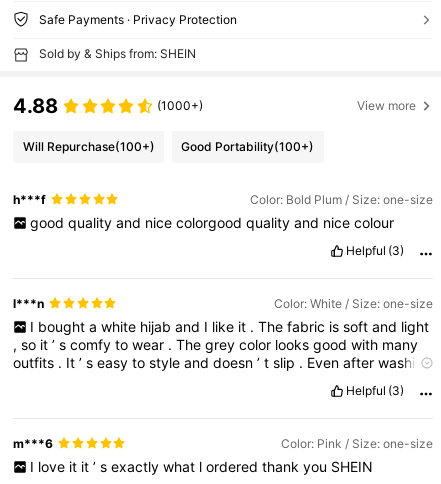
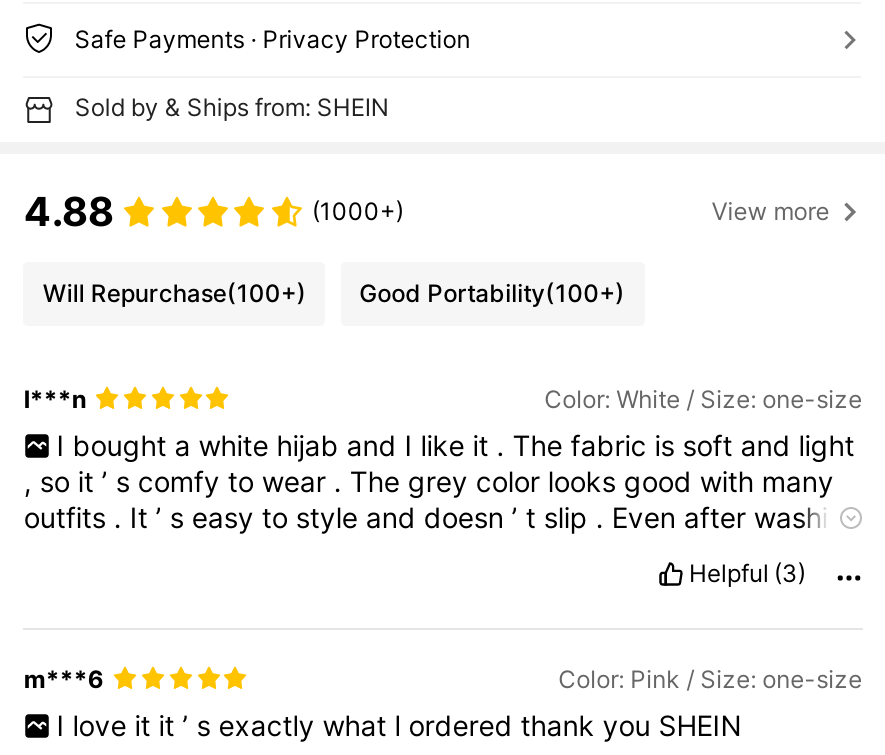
[13,192,433,258] h***f | Color: Bold Plum / Size: one-size | good quality and nice colorgood quality and nice colour | Helpful (3) -> none

